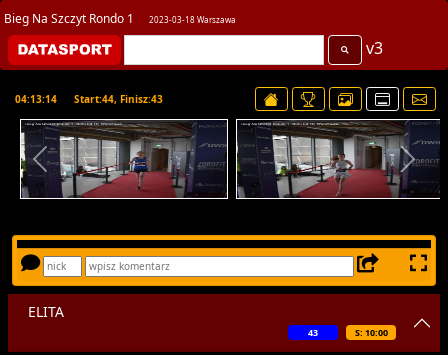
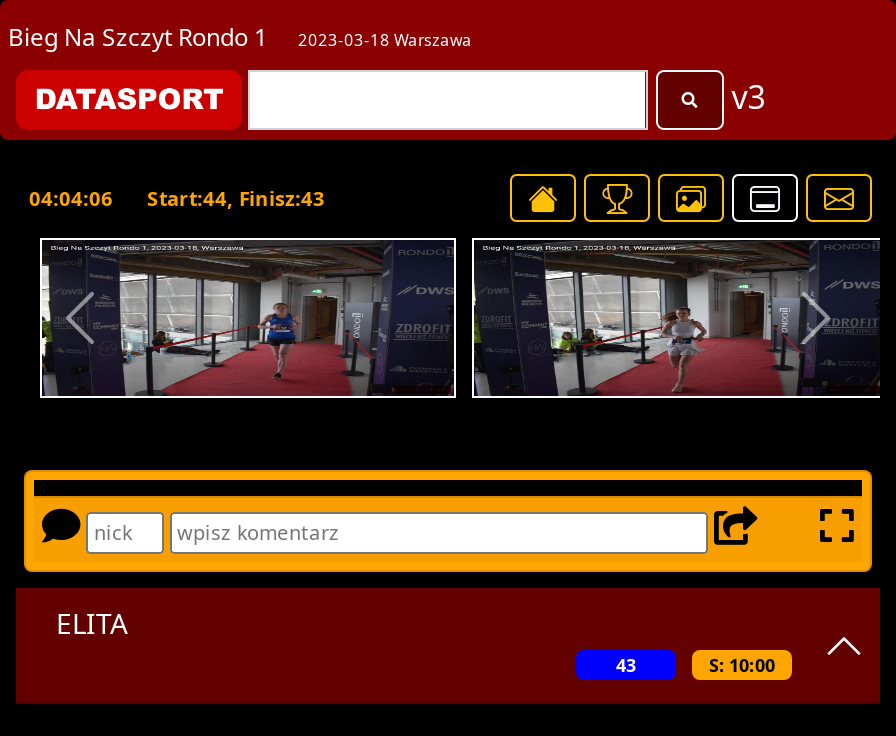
[14,92,162,106] 04:13:14 Start:44, Finisz:43 -> [29,184,325,212] 04:04:06 Start:44, Finisz:43

